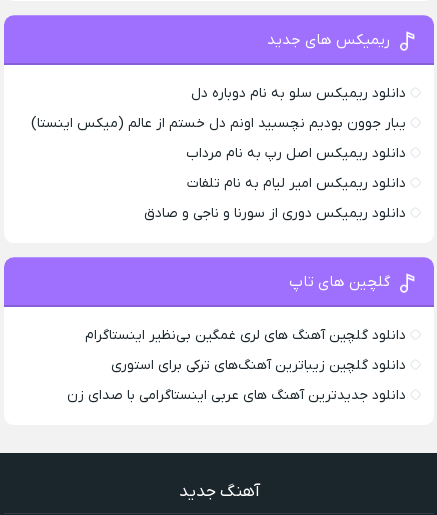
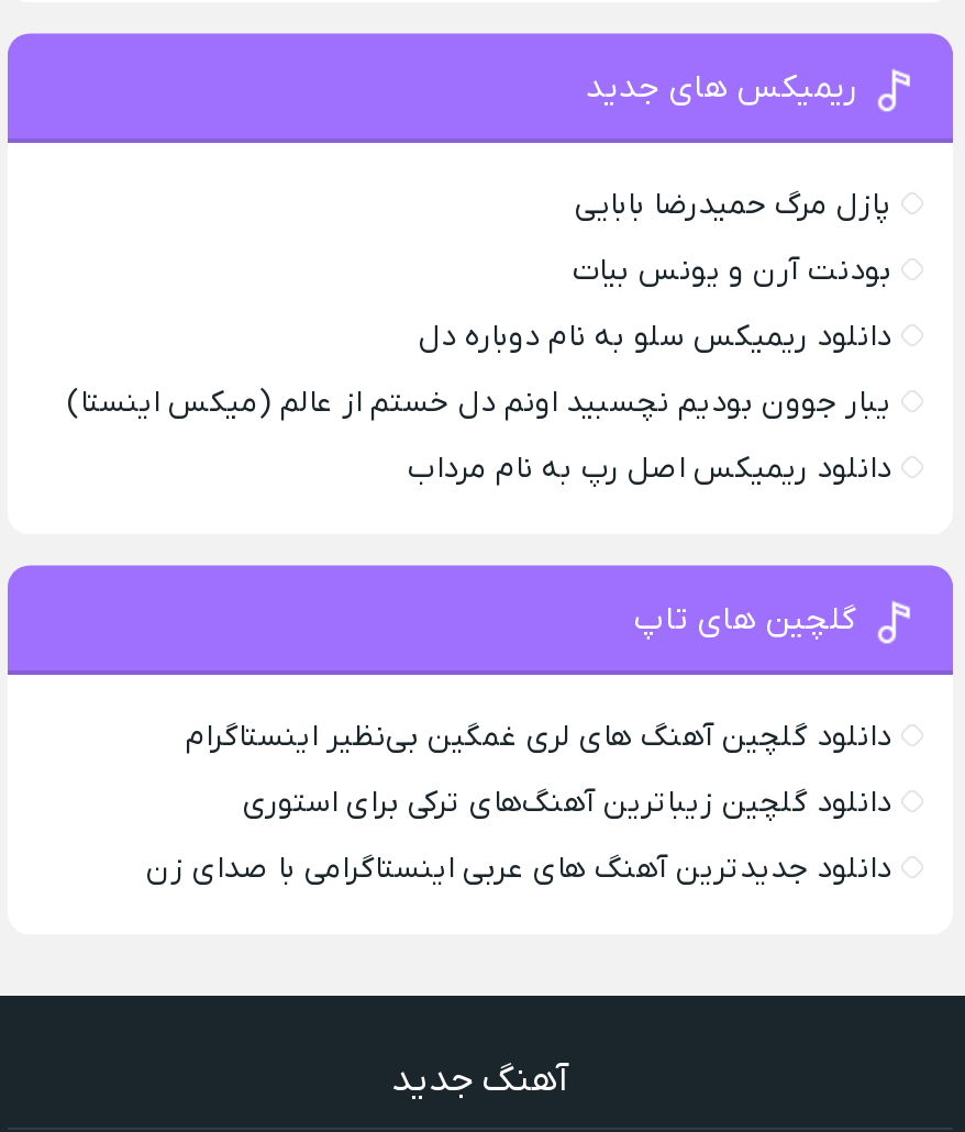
none -> [573,185,891,293] پازل مرگ حمیدرضا بابایی | بودنت آرن و یونس بیات
moved [31,84,406,163] -> [67,317,891,491]: دانلود ریمیکس سلو به نام دوباره دل | یبار جوون بودیم نچسبید اونم دل خستم از عالم (میکس اینستا) | دانلود ریمیکس اصل رپ به نام مرداب
[144,174,406,223] دانلود ریمیکس امیر لیام به نام تلفات | دانلود ریمیکس دوری از سورنا و ناجی و صادق -> none

